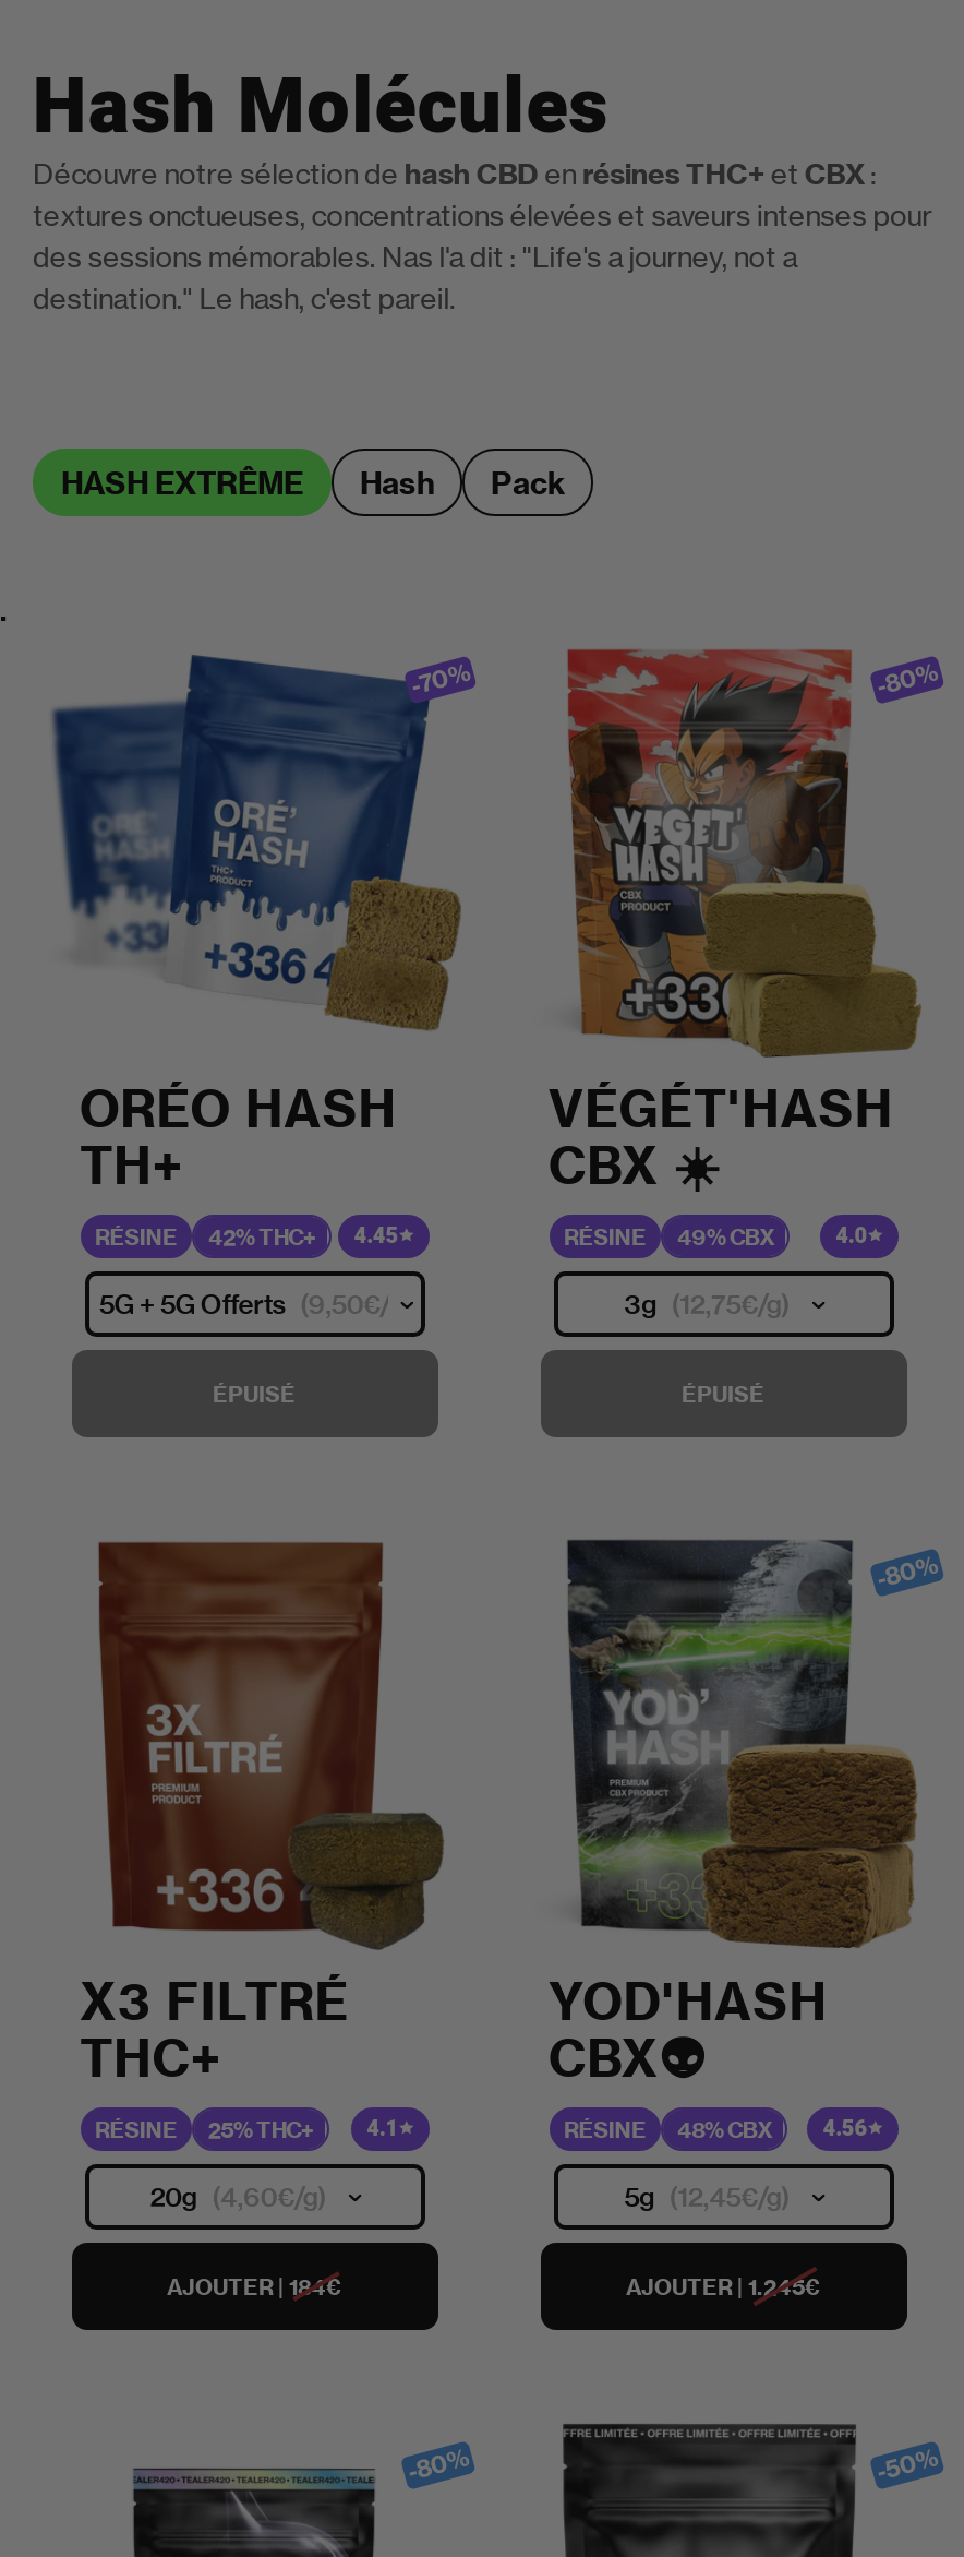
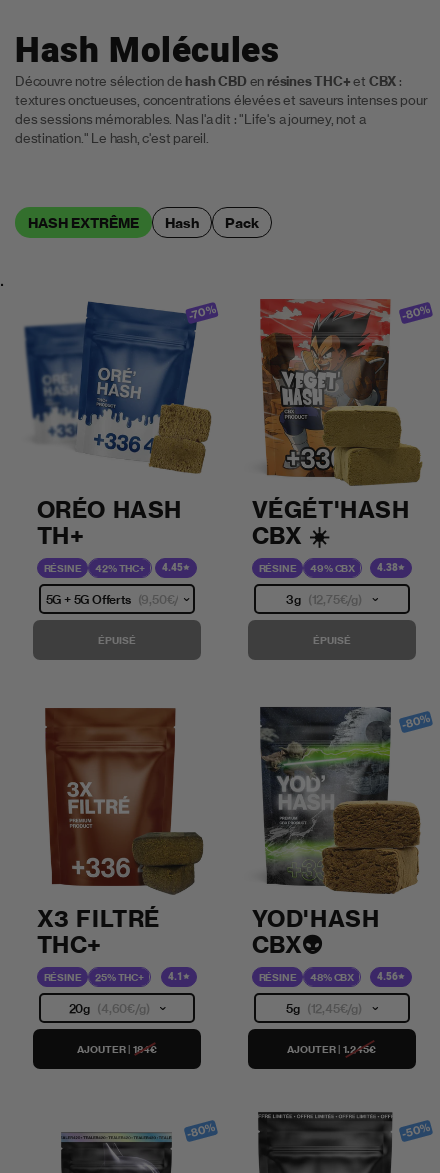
[836,1221,867,1252] 4.0 -> [377,561,397,575] 4.38

